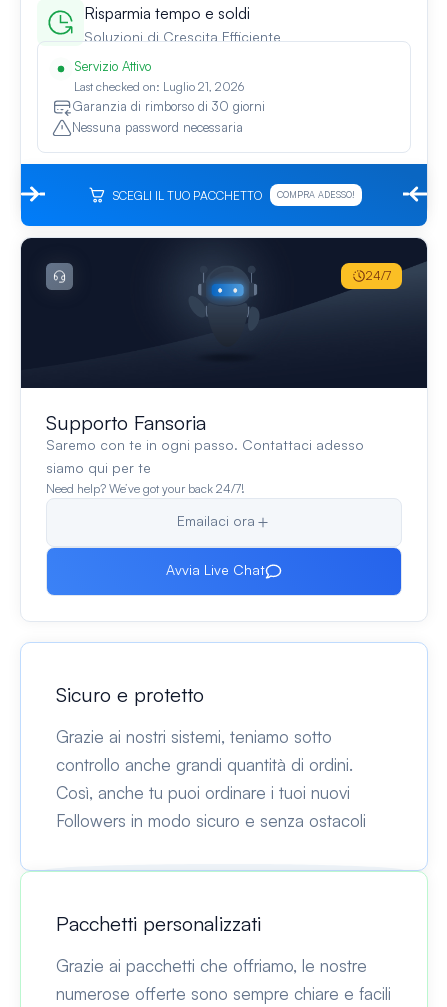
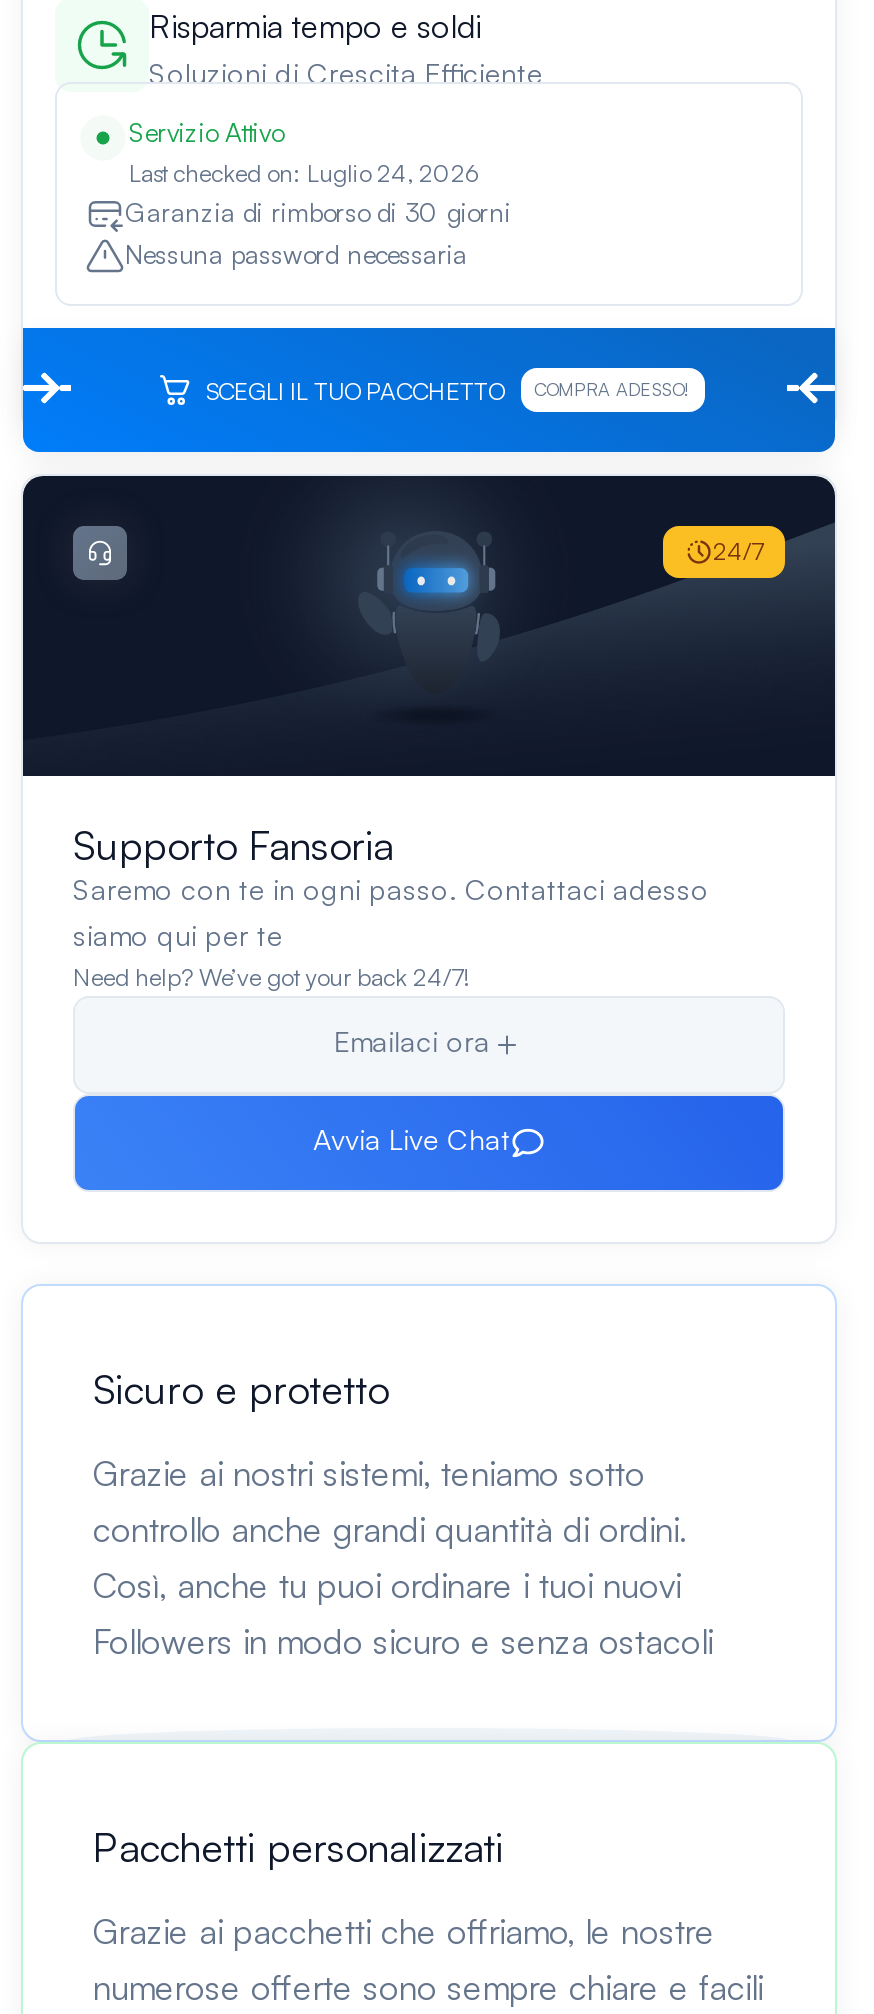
[74,79,244,94] Last checked on: Luglio 21, 2026 -> [129,158,477,188] Last checked on: Luglio 24, 2026

